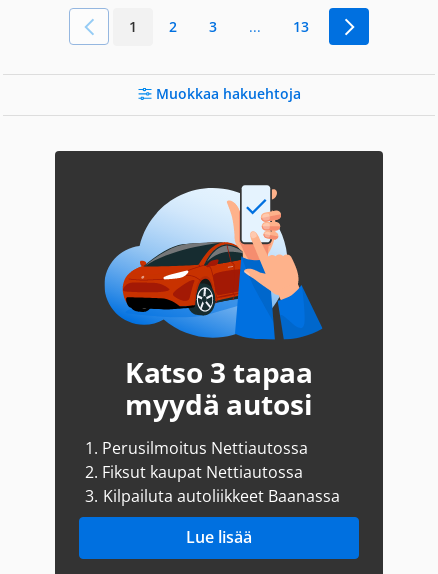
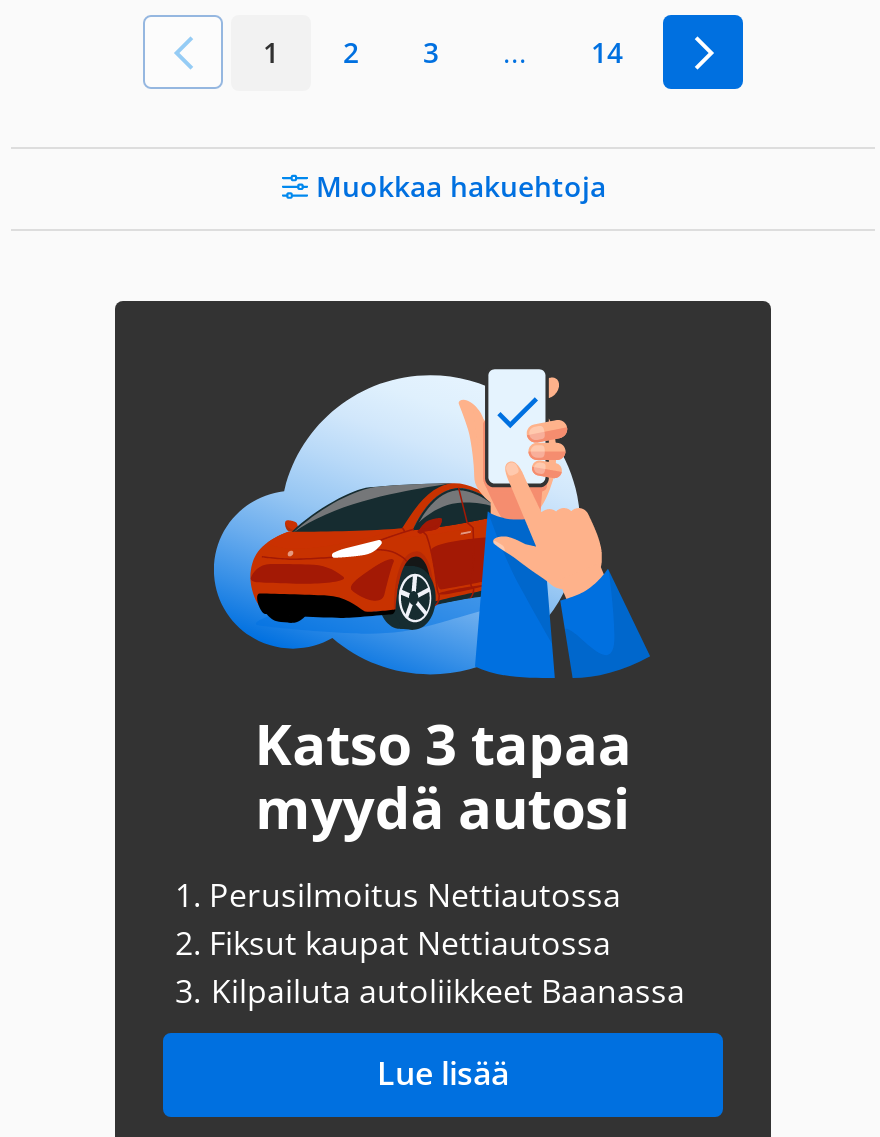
[293,17,309,36] 13 -> [591,33,623,71] 14

